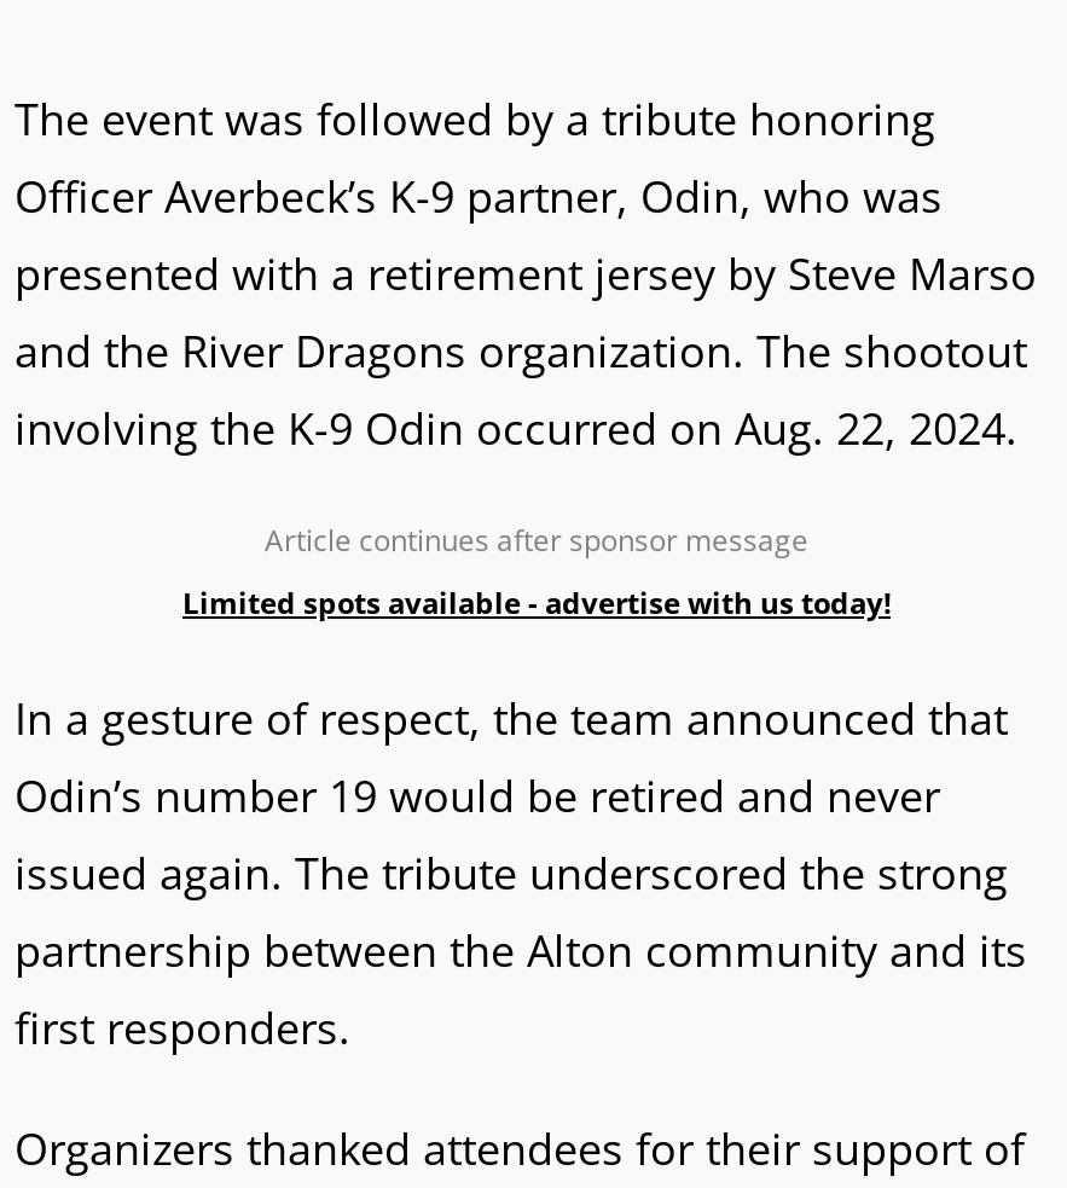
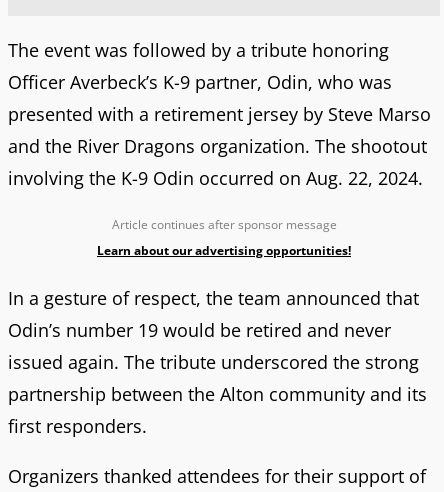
[182,583,891,624] Limited spots available - advertise with us today! -> [97,242,351,259] Learn about our advertising opportunities!

